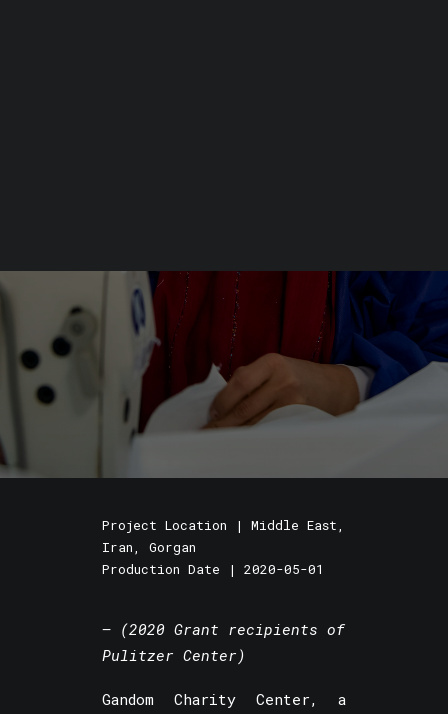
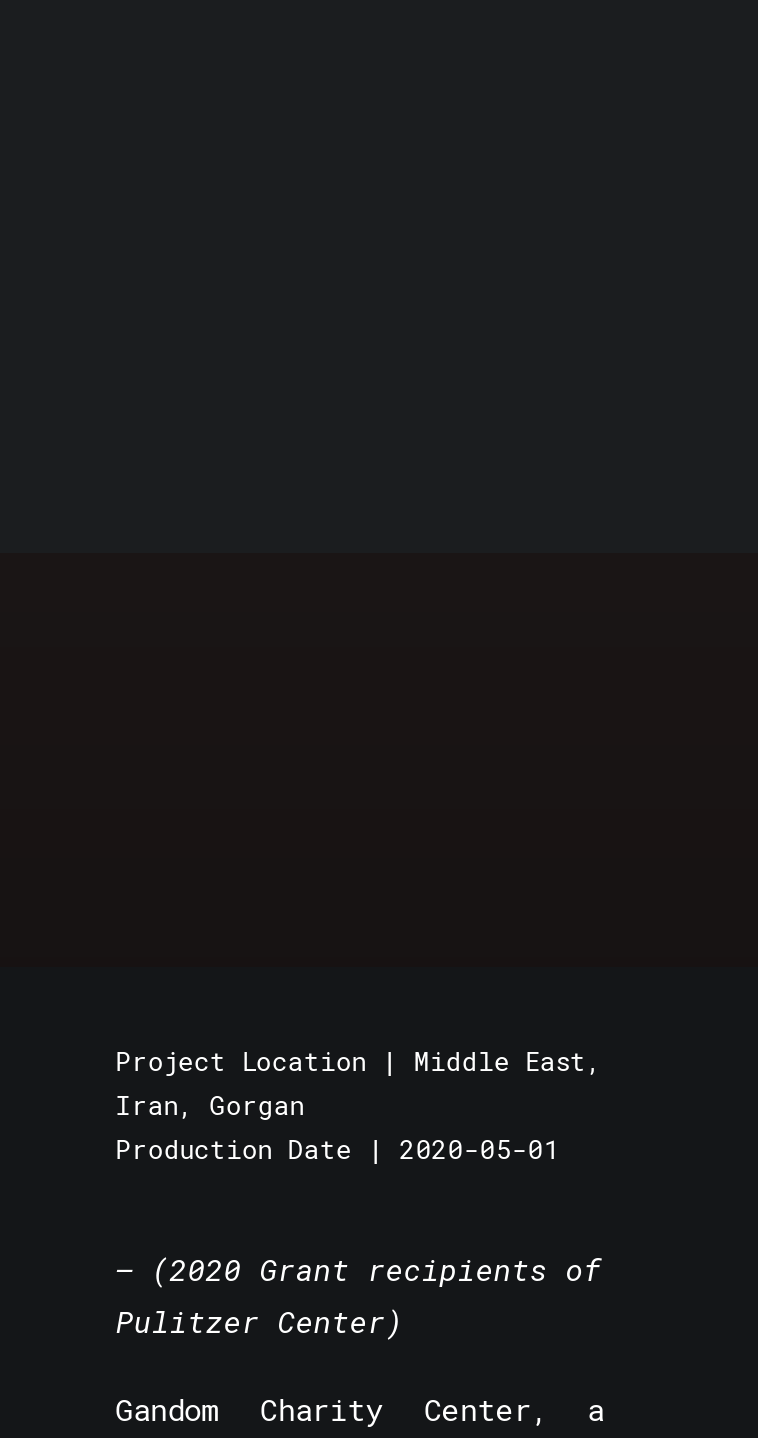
[3,270,445,479] [image] -> none

